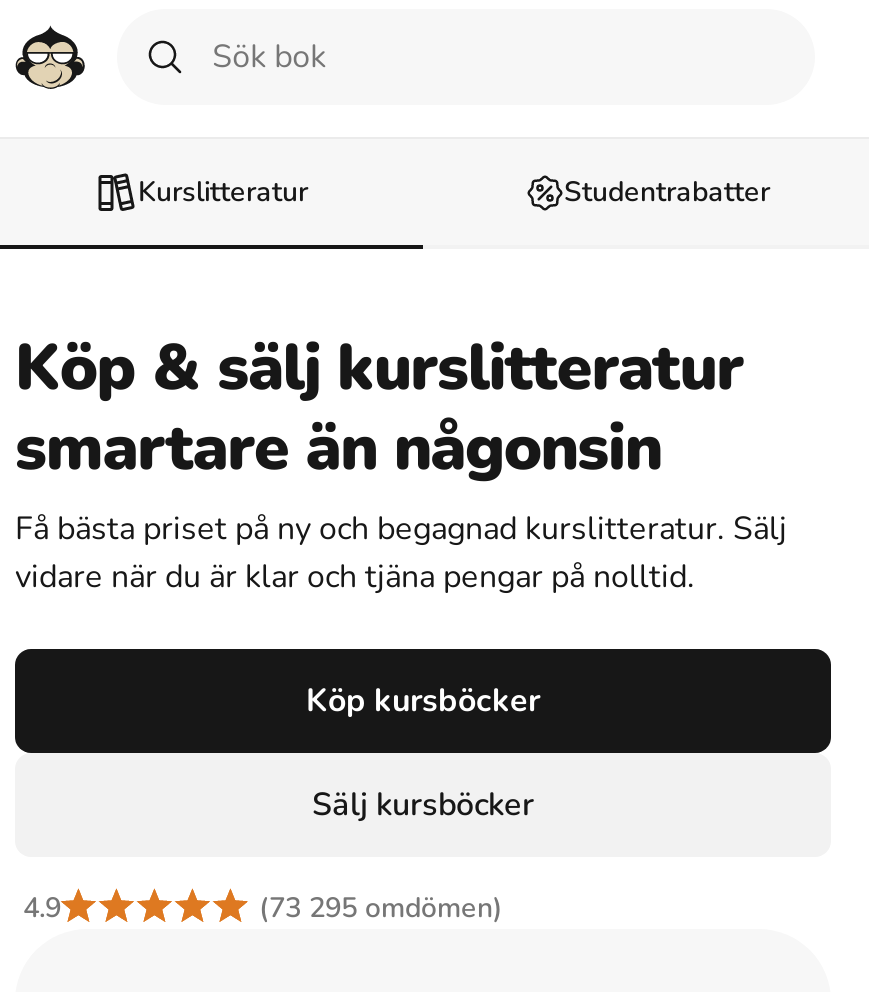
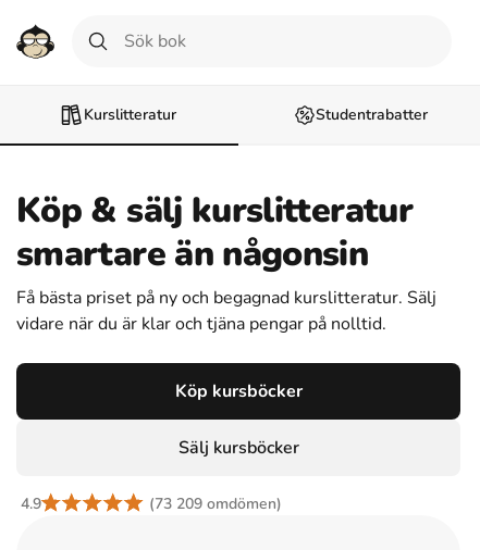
[259,889,503,927] (73 295 omdömen) -> [149,493,282,514] (73 209 omdömen)

